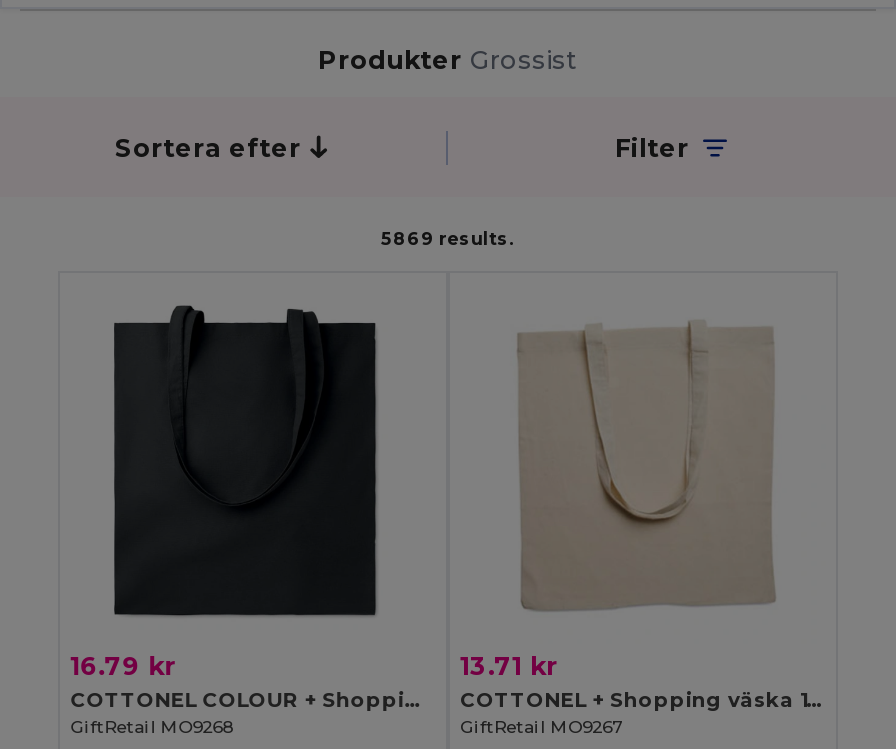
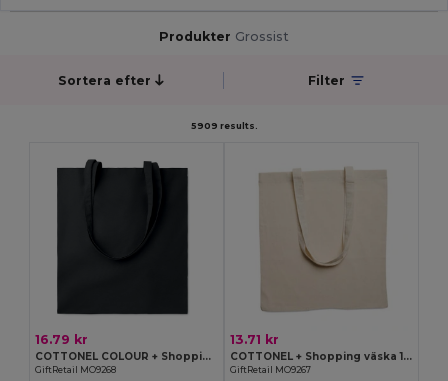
[381,229,515,249] 5869 results. -> [190,121,257,131] 5909 results.

